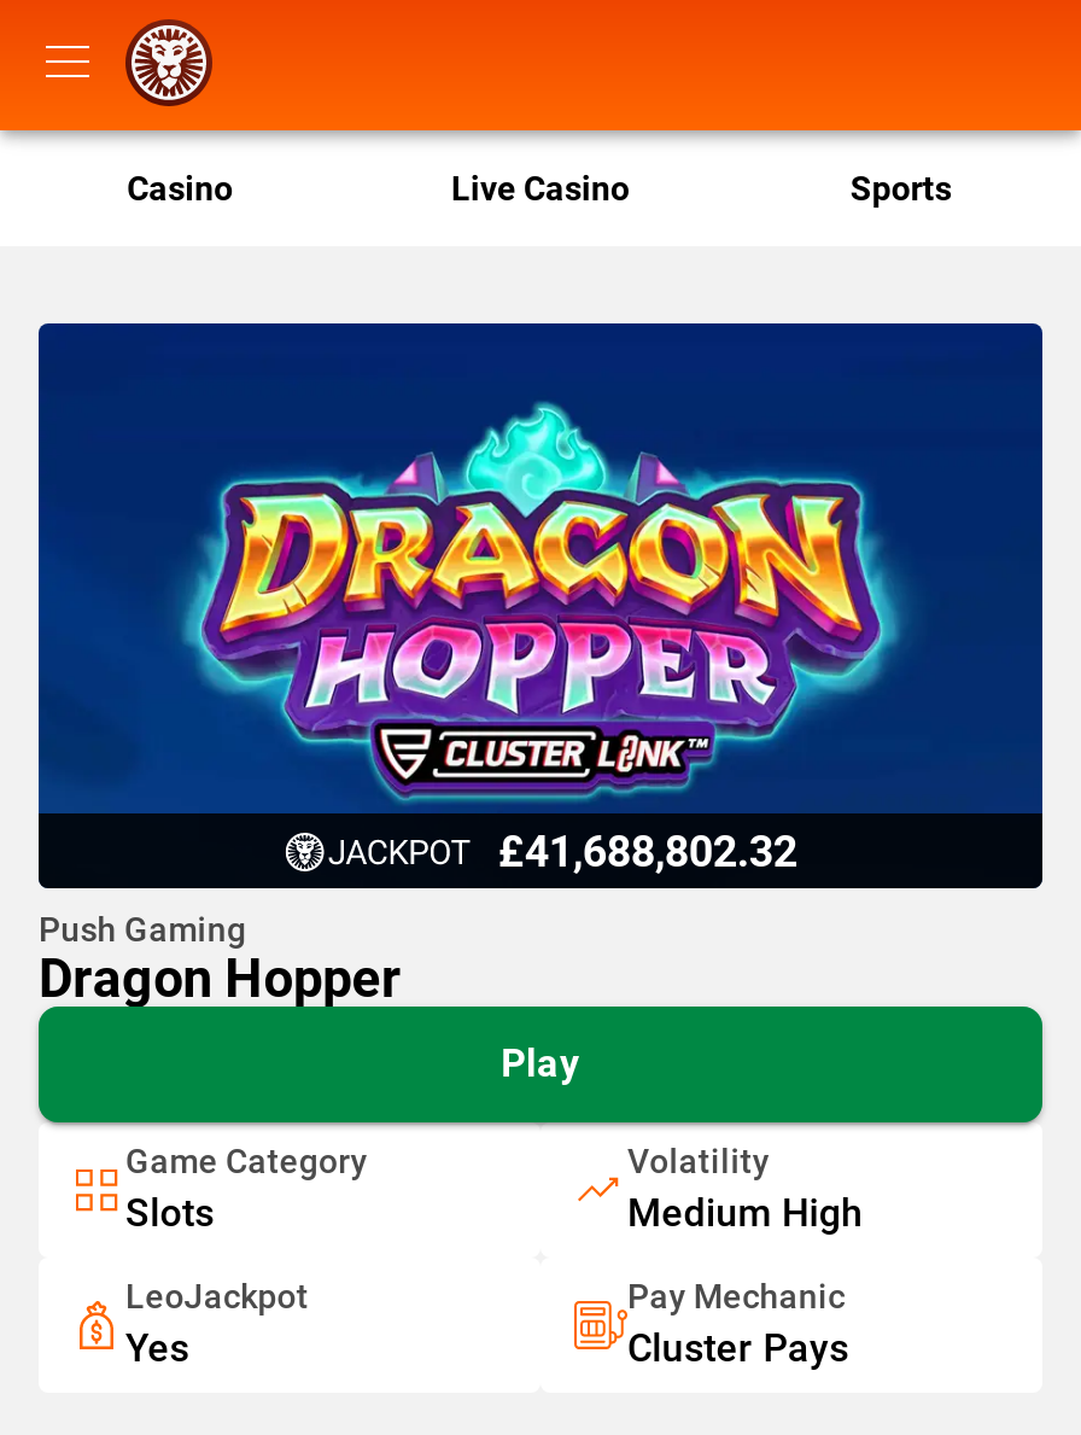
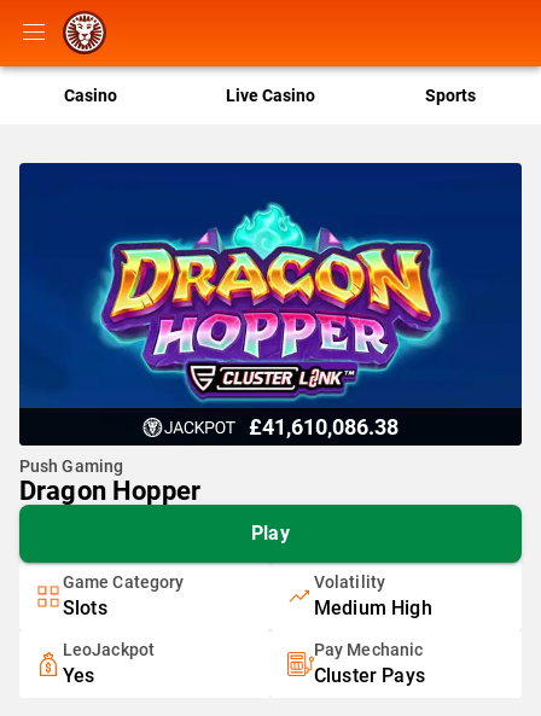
[498,826,797,876] £41,688,802.32 -> [249,414,399,440] £41,610,086.38

